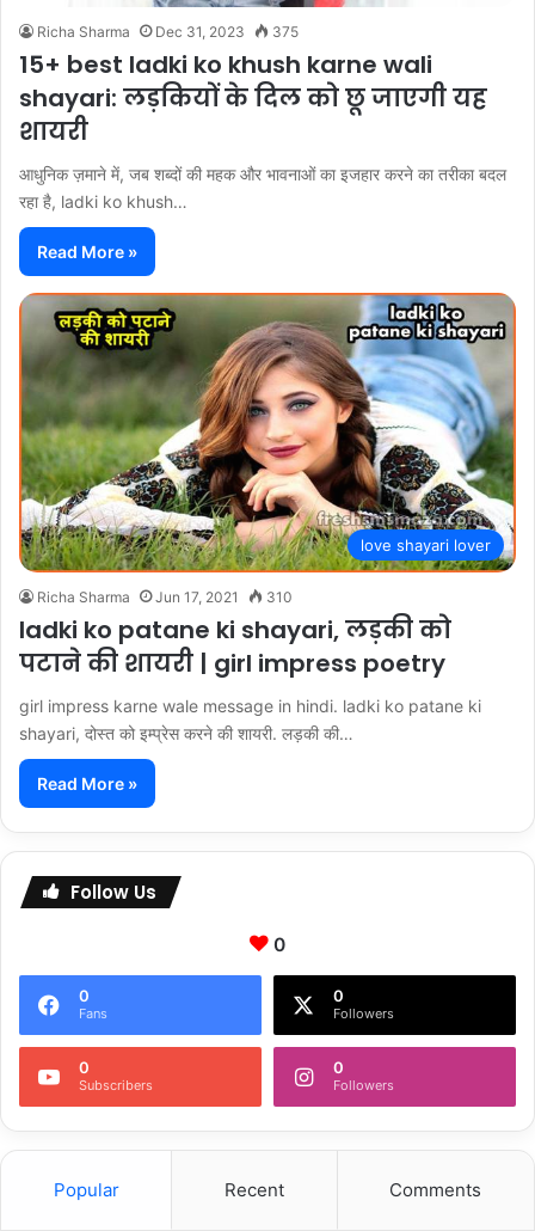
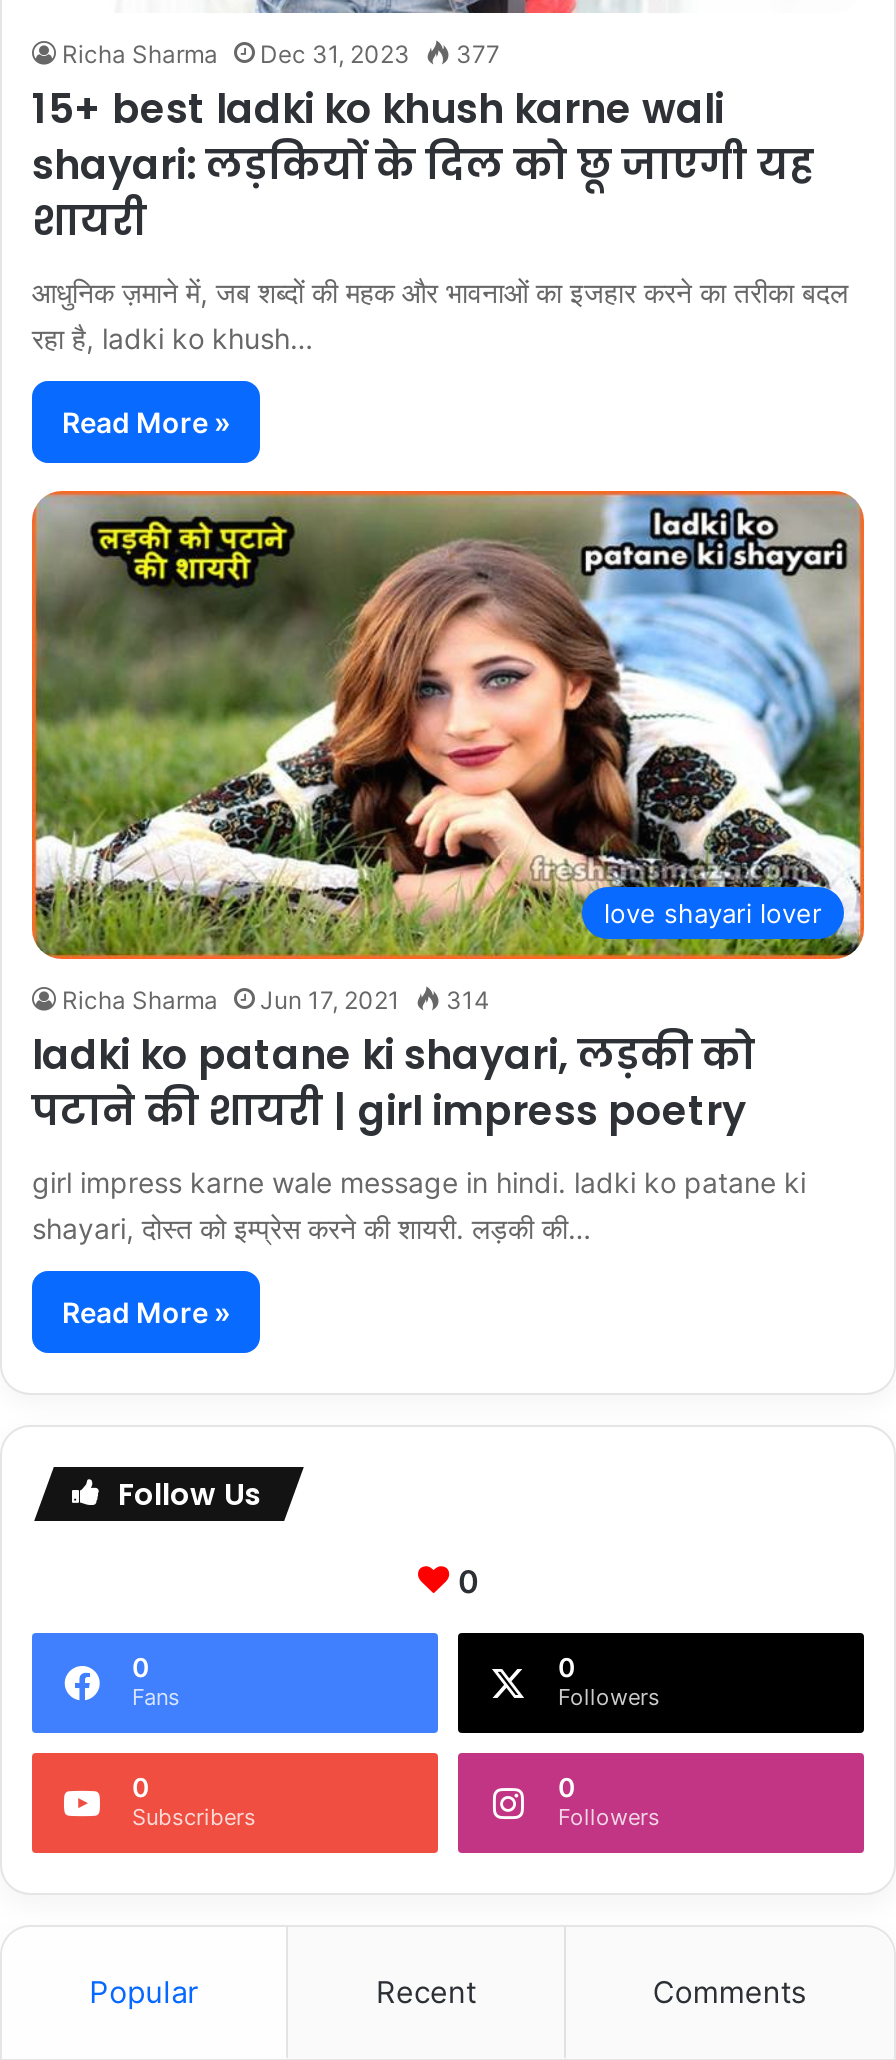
[37,23,299,41] Richa Sharma Dec 31, 2023 375 -> [62,38,500,68] Richa Sharma Dec 31, 2023 377
[37,588,293,606] Richa Sharma Jun 17, 2021 310 -> [62,984,490,1014] Richa Sharma Jun 17, 2021 314

